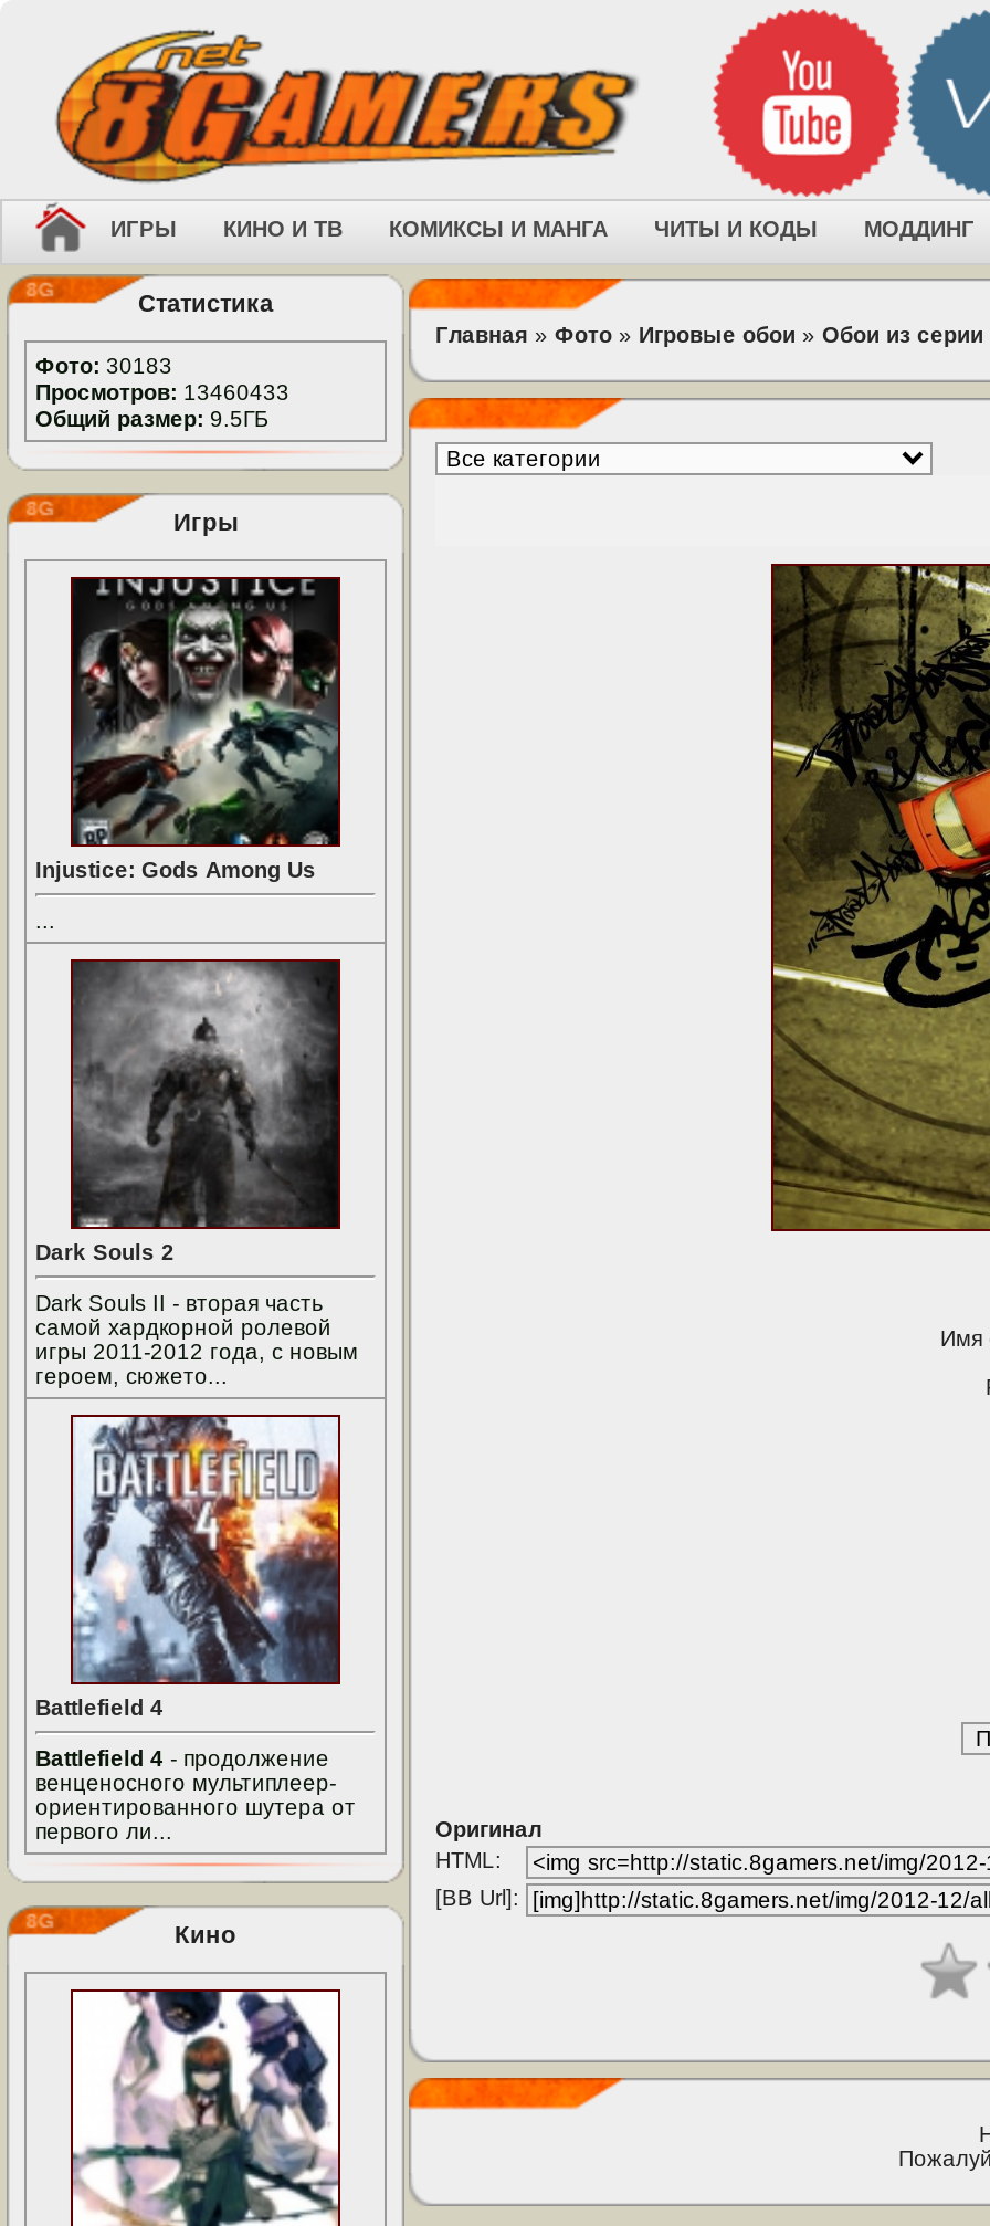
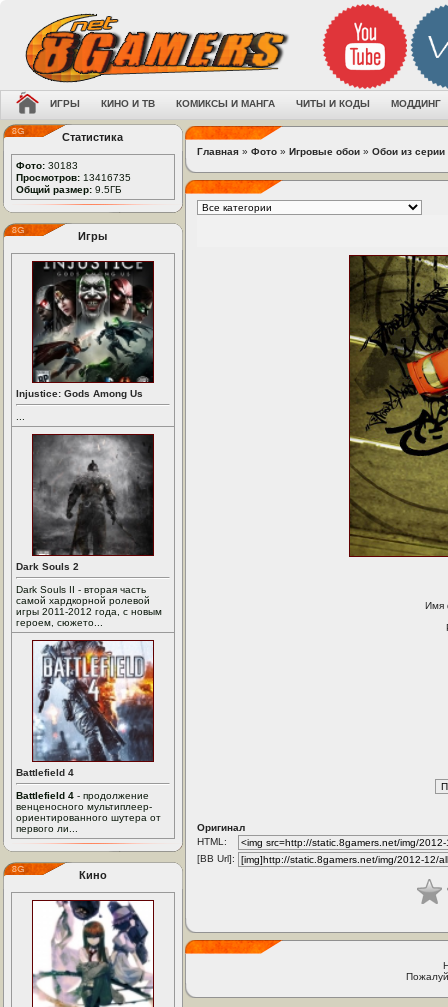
[35,380,289,405] Просмотров: 13460433 -> [16,172,131,183] Просмотров: 13416735

